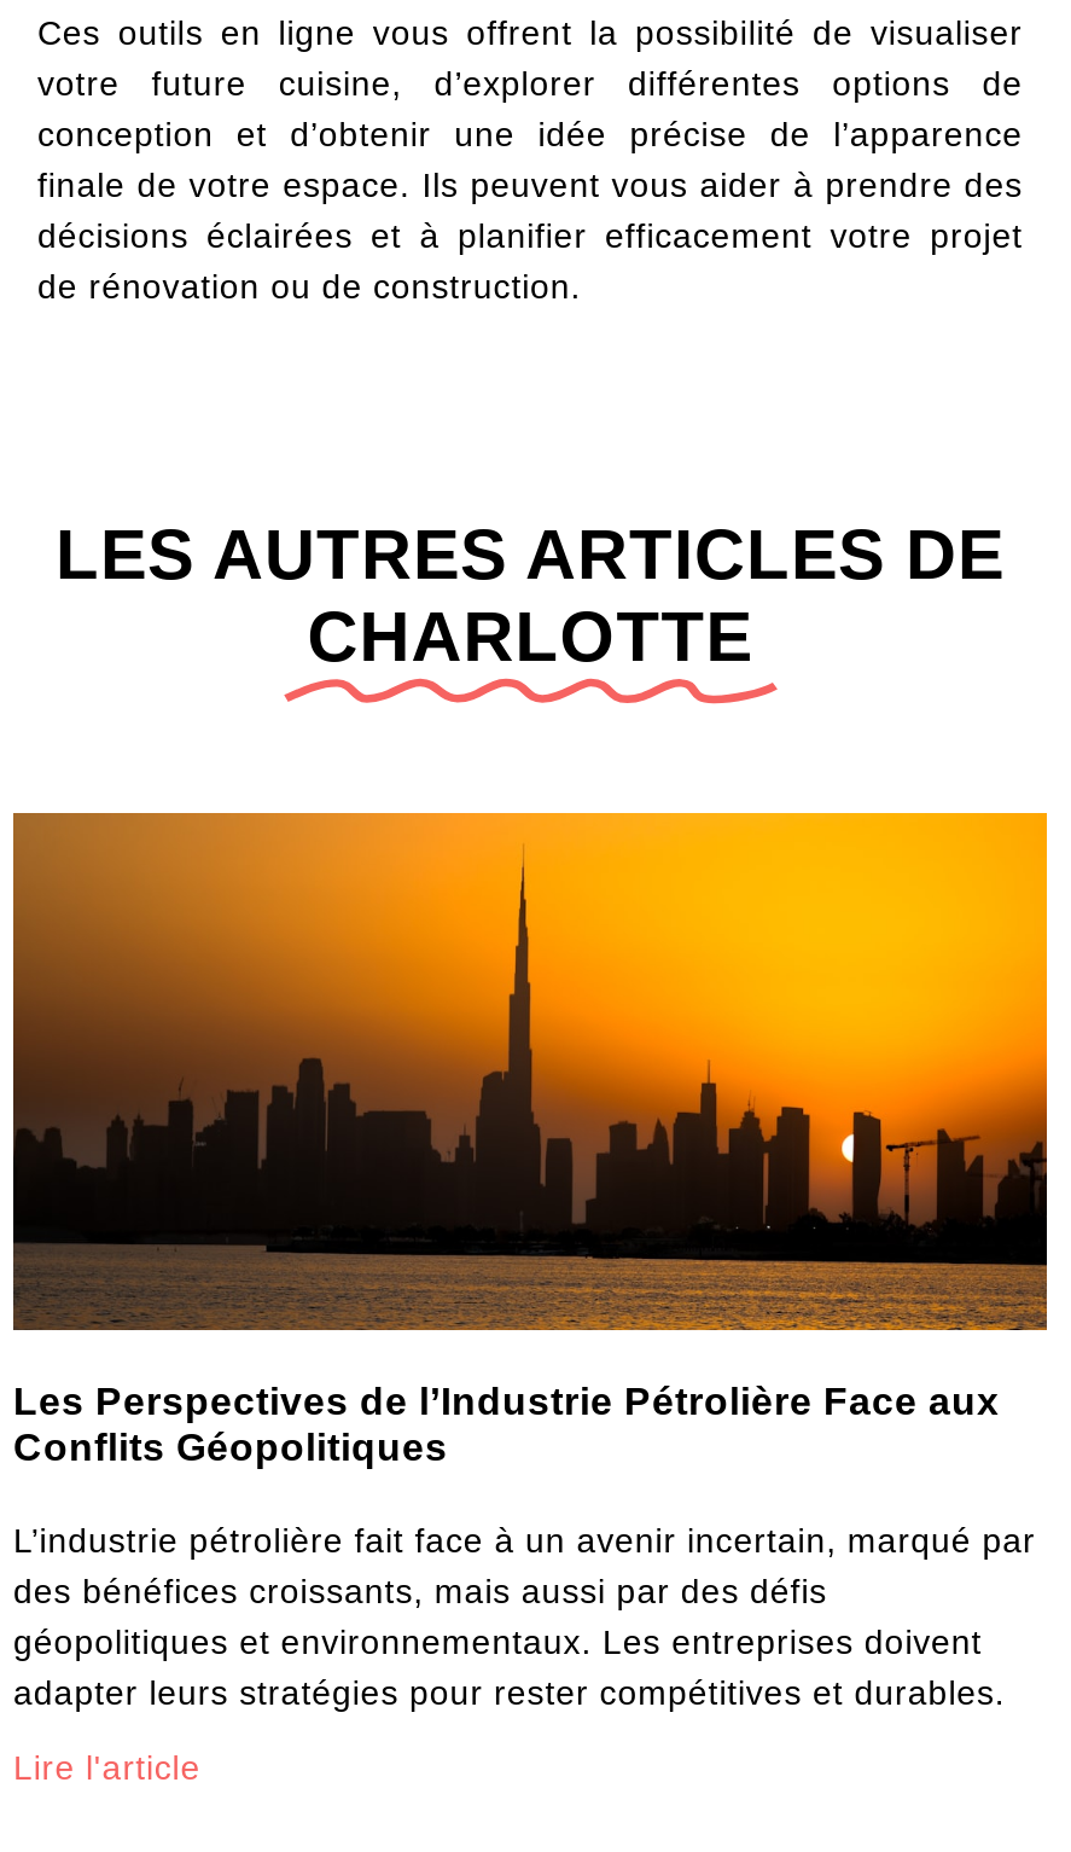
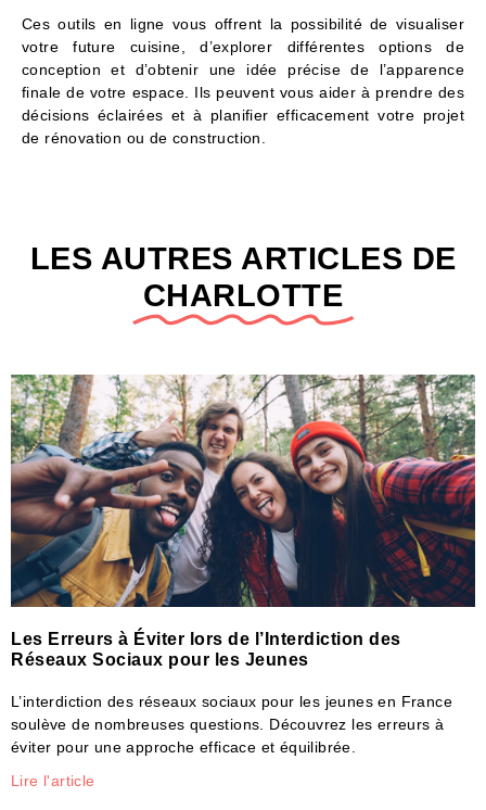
[13,811,1049,1467] [image] | Les Perspectives de l’Industrie Pétrolière Face aux | Conflits Géopolitiques -> [10,374,476,669] [image] | Les Erreurs à Éviter lors de l’Interdiction des | Réseaux Sociaux pour les Jeunes
[13,1521,1036,1711] L’industrie pétrolière fait face à un avenir incertain, marqué par | des bénéfices croissants, mais aussi par des défis | géopolitiques et environnementaux. Les entreprises doivent | adapter leurs stratégies pour rester compétitives et durables. -> [11,693,452,755] L’interdiction des réseaux sociaux pour les jeunes en France | soulève de nombreuses questions. Découvrez les erreurs à | éviter pour une approche efficace et équilibrée.

